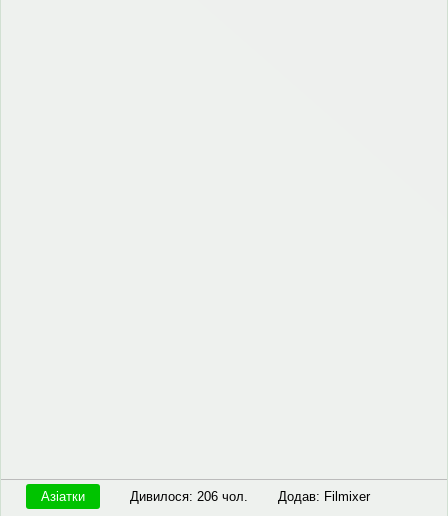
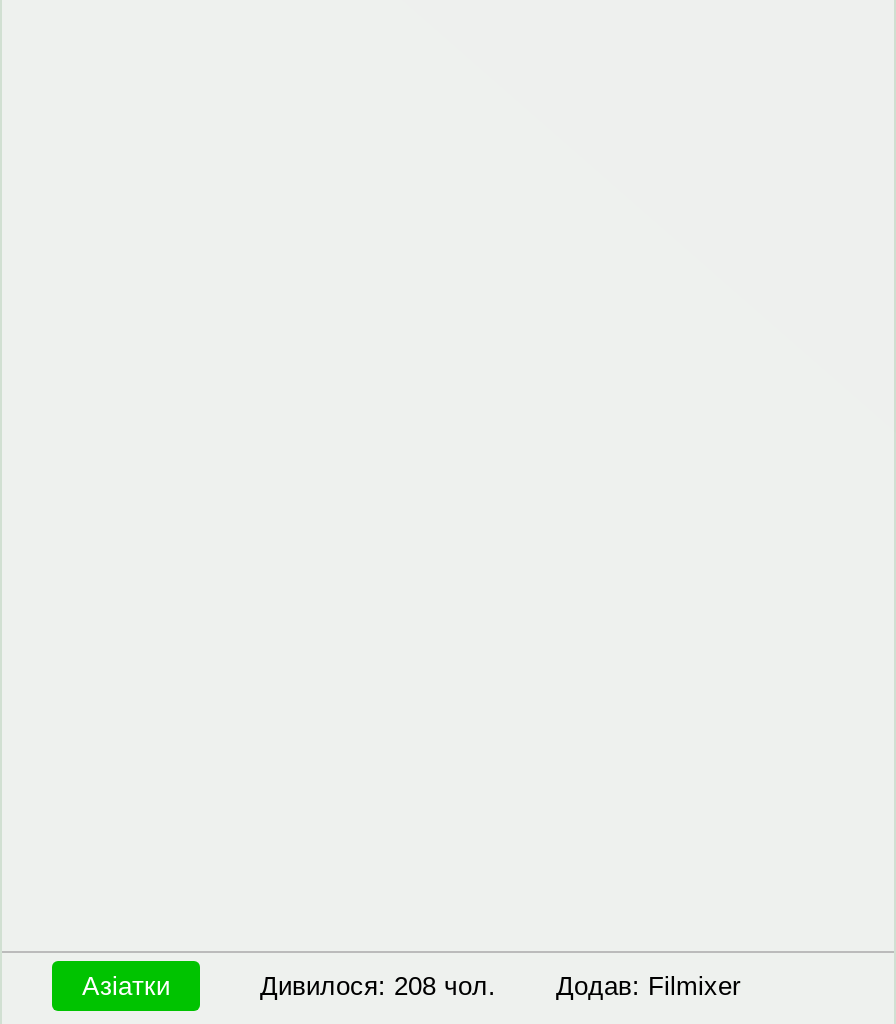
[130,489,370,504] Дивилося: 206 чол. Додав: Filmixer -> [260,971,740,1001] Дивилося: 208 чол. Додав: Filmixer

